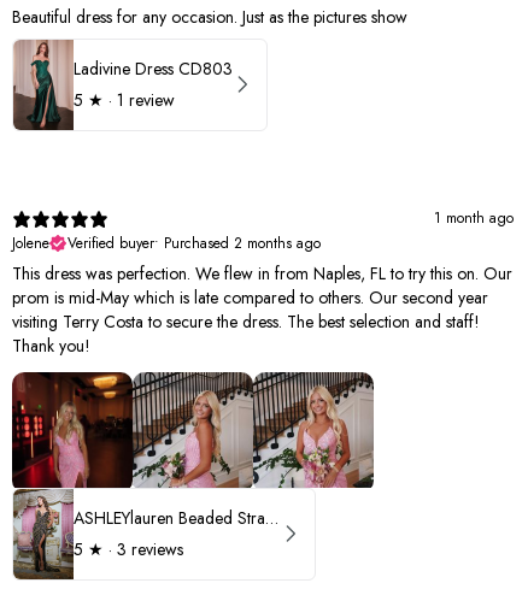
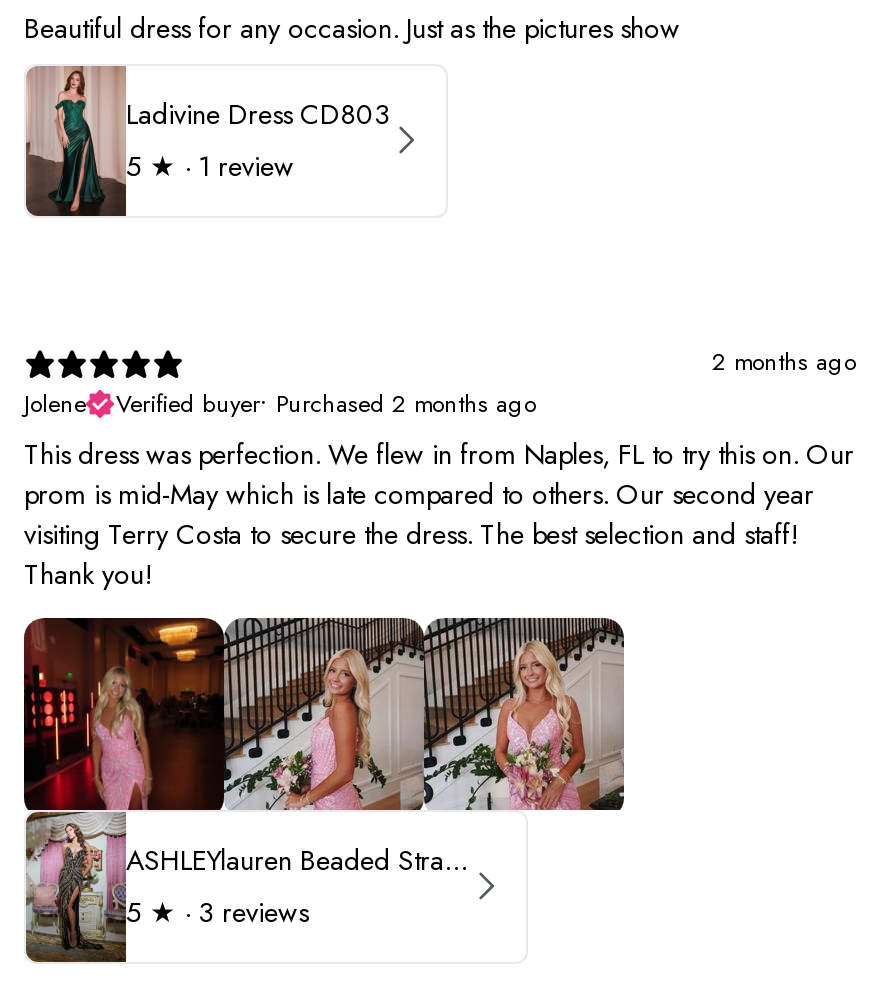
[434,207,514,228] 1 month ago -> [712,343,856,379] 2 months ago

